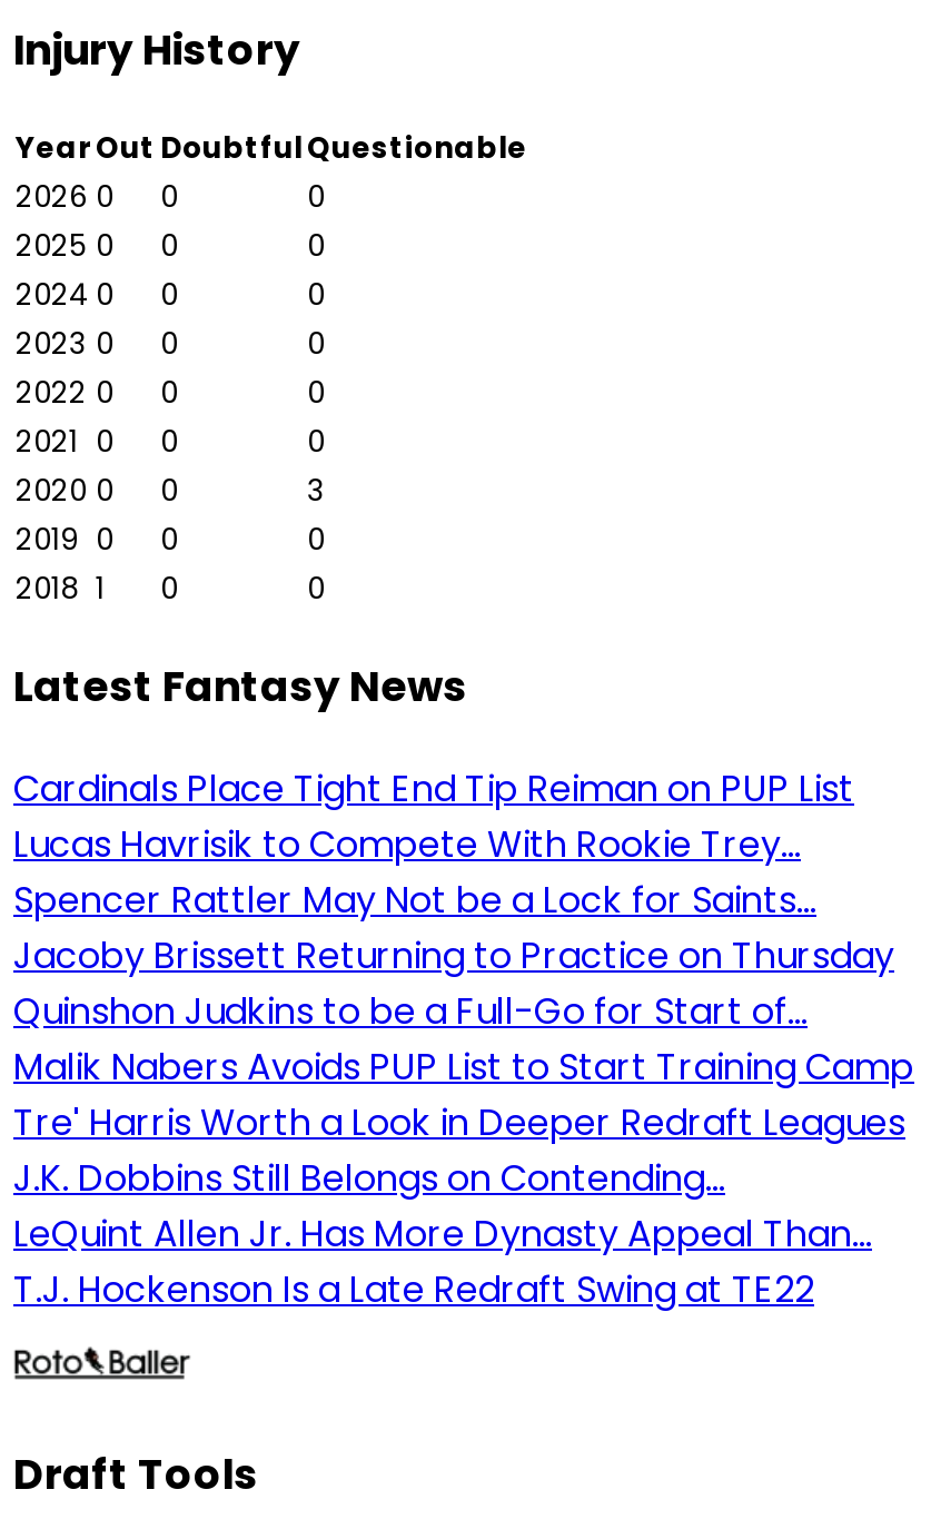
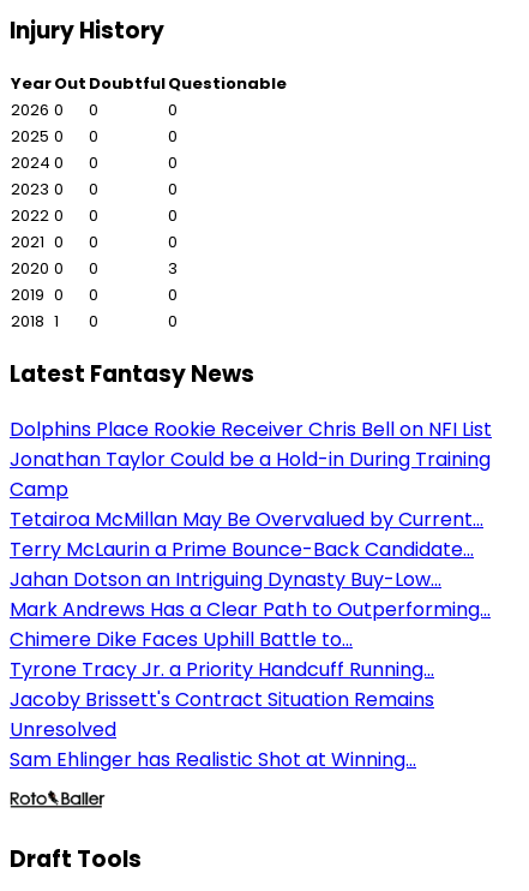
[13,763,914,1315] Cardinals Place Tight End Tip Reiman on PUP List | Lucas Havrisik to Compete With Rookie Trey... | Spencer Rattler May Not be a Lock for Saints... | Jacoby Brissett Returning to Practice on Thursday | Quinshon Judkins to be a Full-Go for Start of... | Malik Nabers Avoids PUP List to Start Training Camp | Tre' Harris Worth a Look in Deeper Redraft Leagues | J.K. Dobbins Still Belongs on Contending... | LeQuint Allen Jr. Has More Dynasty Appeal Than... | T.J. Hockenson Is a Late Redraft Swing at TE22 -> [10,415,492,773] Dolphins Place Rookie Receiver Chris Bell on NFI List | Jonathan Taylor Could be a Hold-in During Training | Camp | Tetairoa McMillan May Be Overvalued by Current... | Terry McLaurin a Prime Bounce-Back Candidate... | Jahan Dotson an Intriguing Dynasty Buy-Low... | Mark Andrews Has a Clear Path to Outperforming... | Chimere Dike Faces Uphill Battle to... | Tyrone Tracy Jr. a Priority Handcuff Running... | Jacoby Brissett's Contract Situation Remains | Unresolved | Sam Ehlinger has Realistic Shot at Winning...

